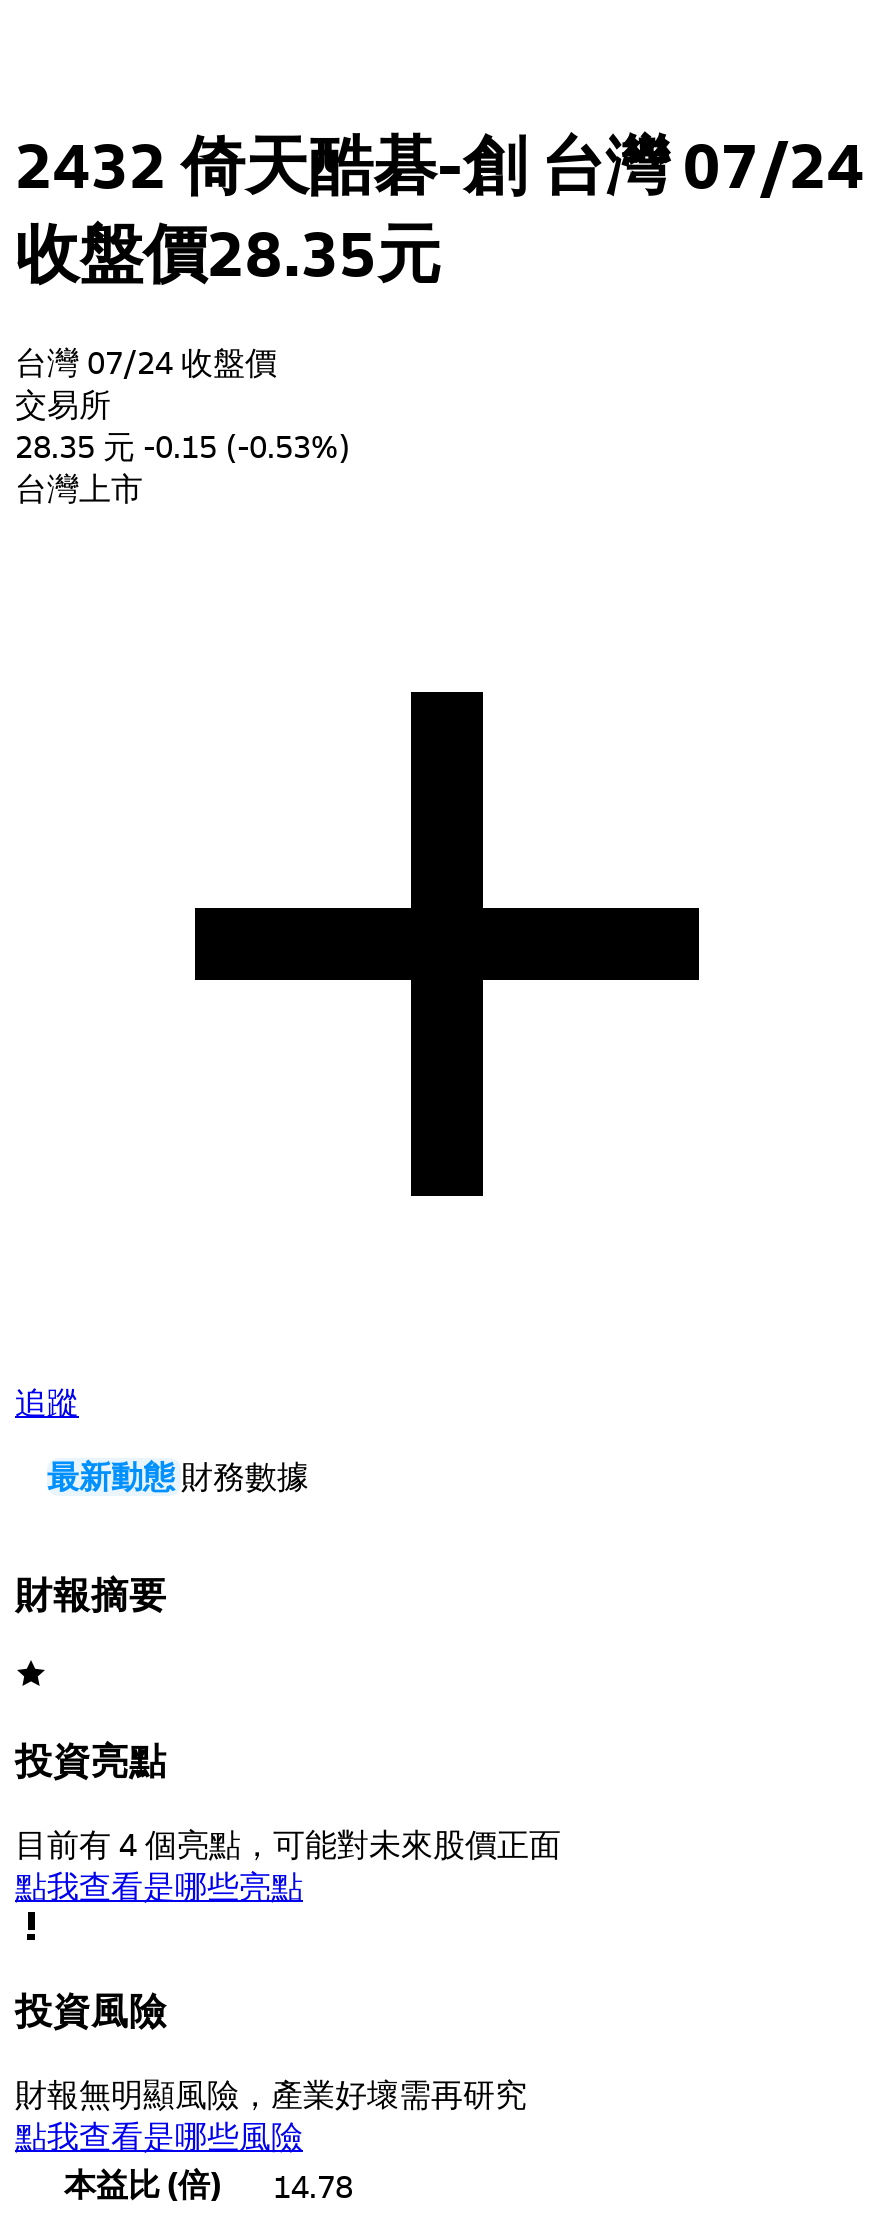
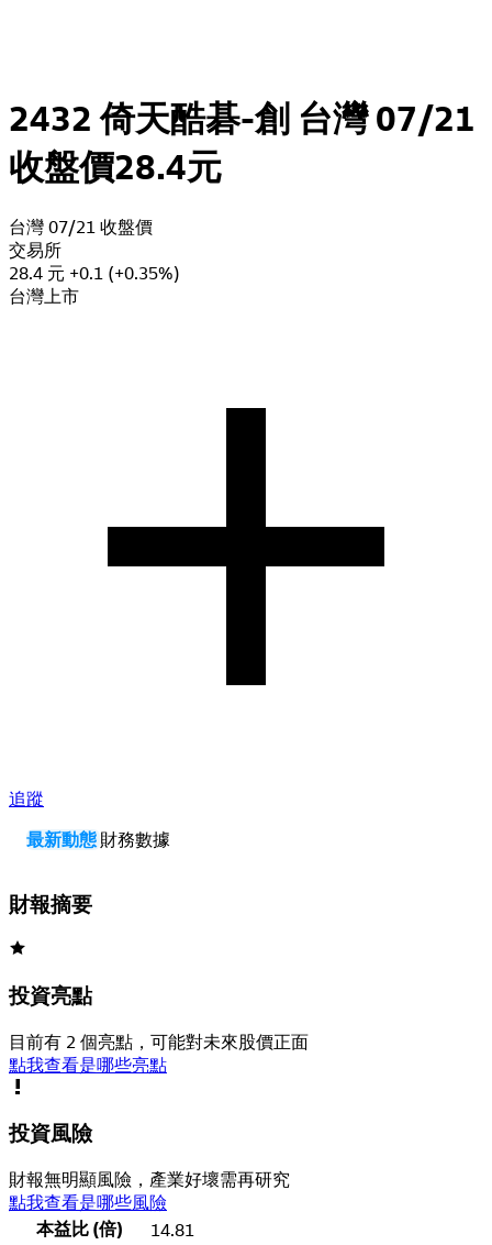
[15,129,865,205] 2432 倚天酷碁-創台灣 07/24 -> [9,98,476,140] 2432 倚天酷碁-創台灣 07/21
[15,217,441,293] 收盤價28.35元 -> [9,147,222,189] 收盤價28.4元
[15,344,277,382] 台灣 07/24 收盤價 -> [9,217,153,237] 台灣 07/21 收盤價
[15,428,351,466] 28.35 元 -0.15 (-0.53%) -> [9,263,180,284] 28.4 元 +0.1 (+0.35%)
[15,1826,561,1864] 目前有 4 個亮點，可能對未來股價正面 -> [9,1031,309,1052] 目前有 2 個亮點，可能對未來股價正面
[64,2166,353,2206] 本益比 (倍) 14.78 -> [36,1219,194,1241] 本益比 (倍) 14.81

